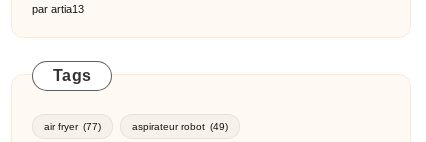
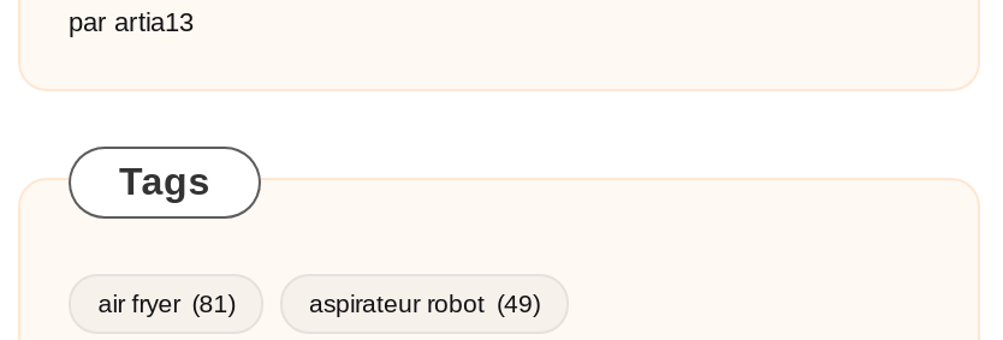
[44,121,101,132] air fryer (77) -> [98,291,235,317] air fryer (81)

